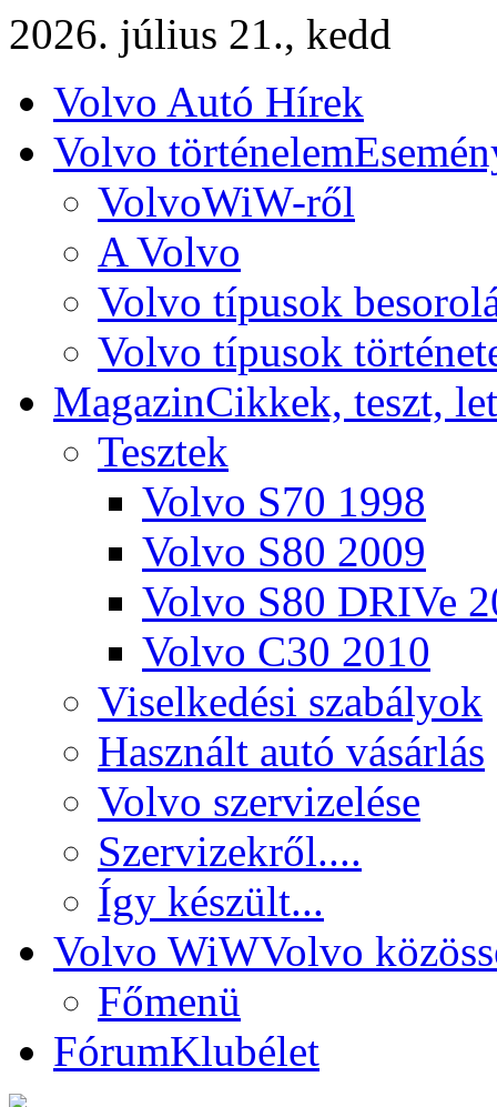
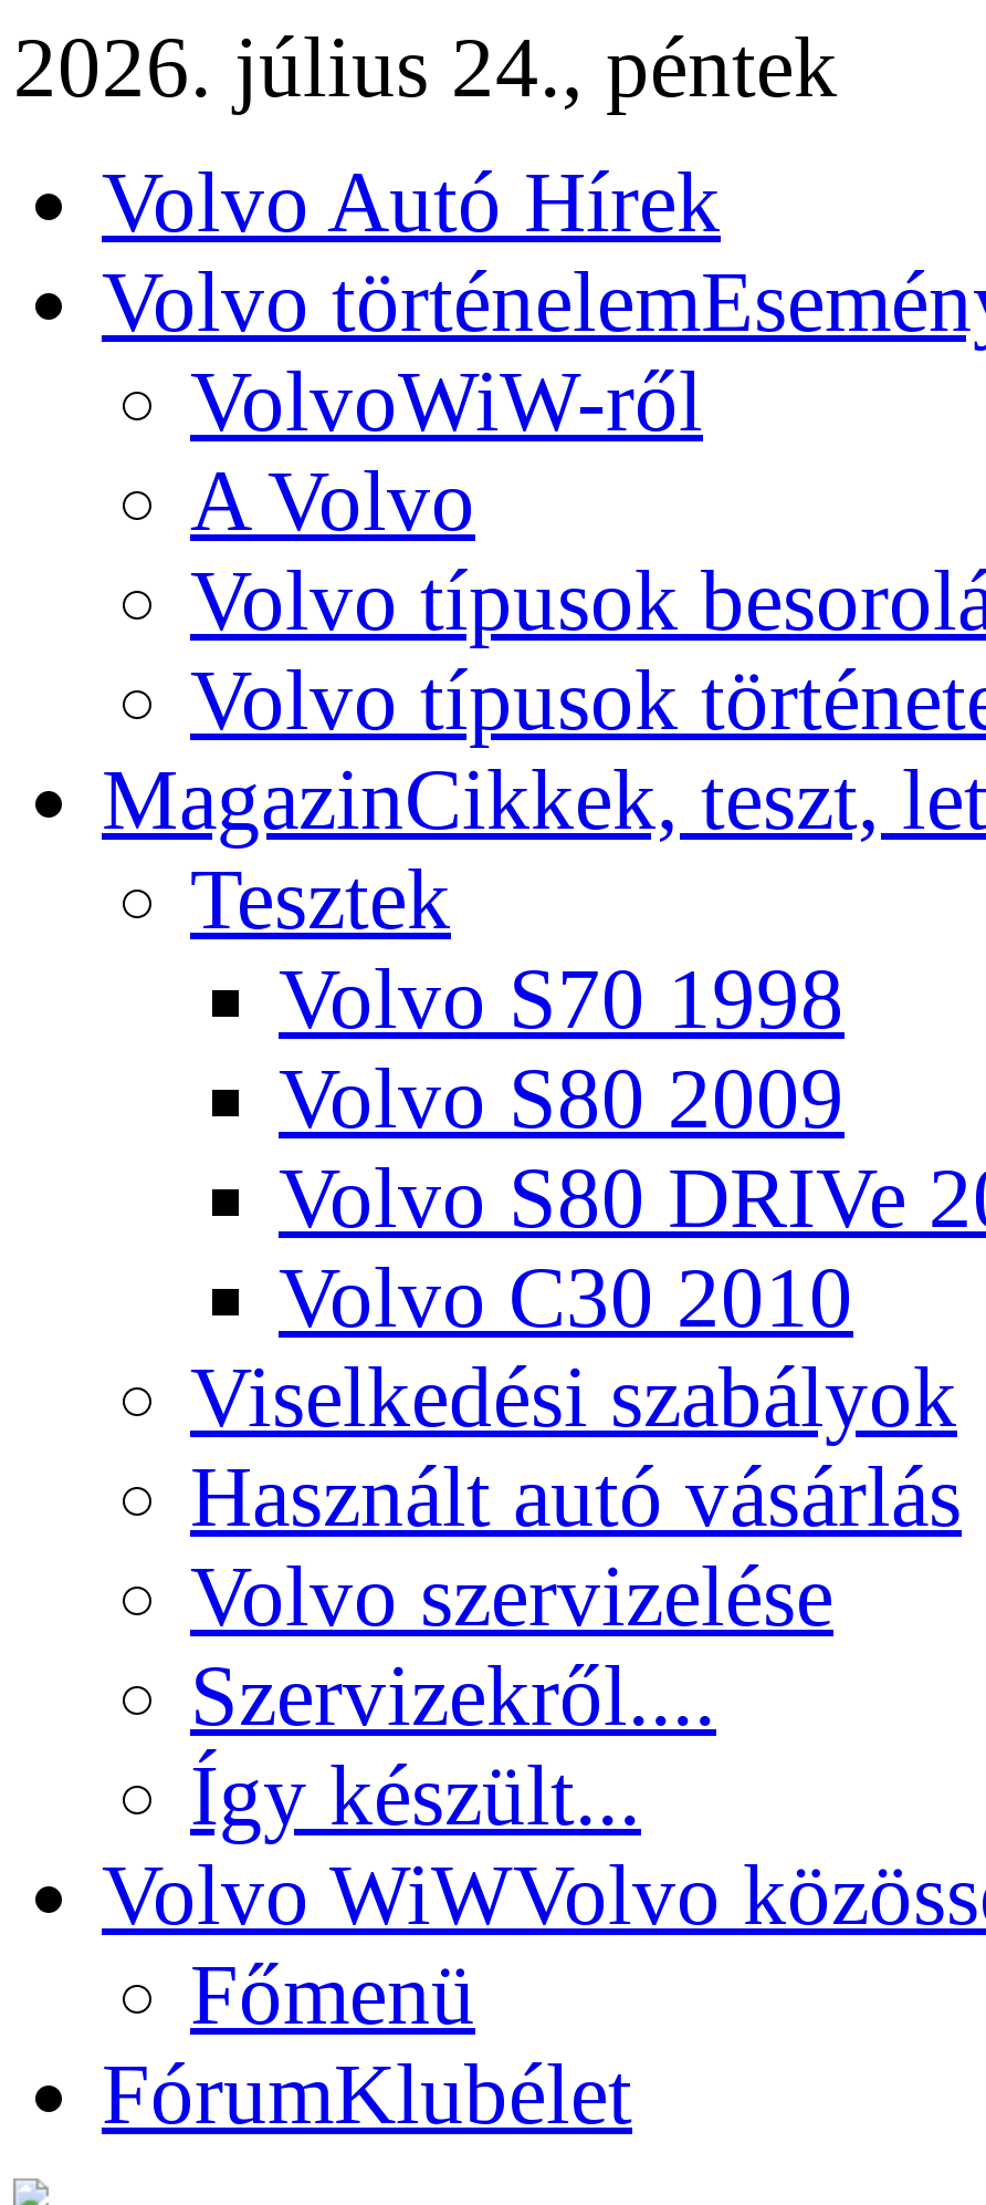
[9,10,392,58] 2026. július 21., kedd -> [13,19,838,114] 2026. július 24., péntek

